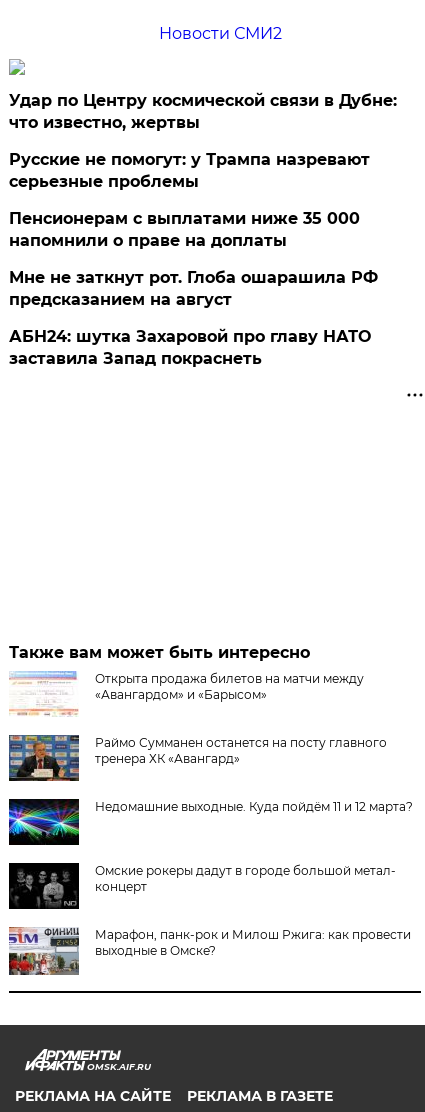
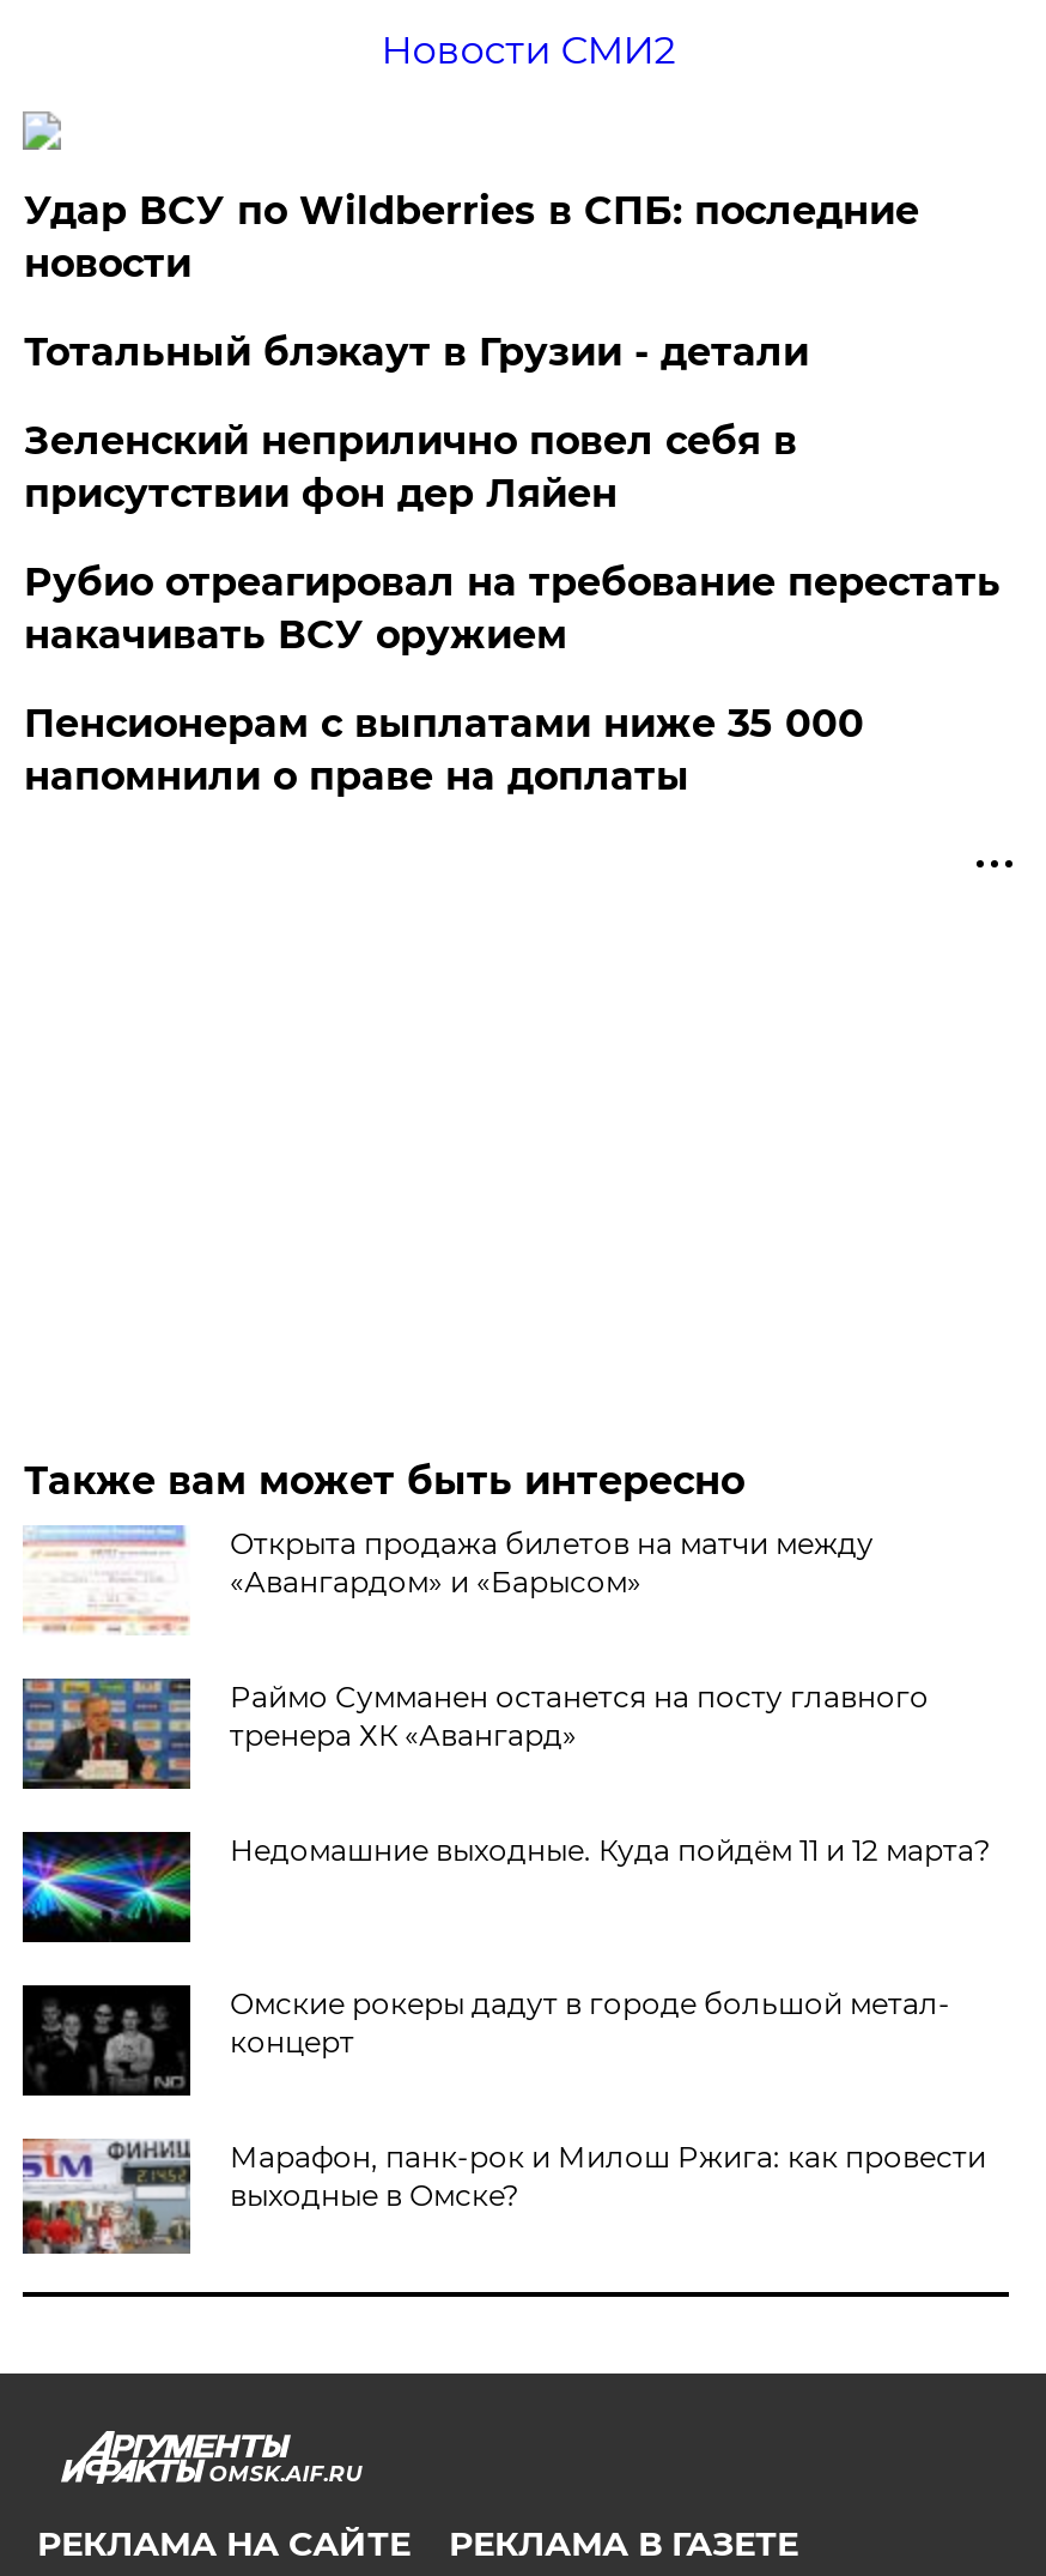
[9,91,397,191] Удар по Центру космической связи в Дубне: | что известно, жертвы | Русские не помогут: у Трампа назревают | серьезные проблемы -> [24,188,1000,658] Удар ВСУ по Wildberries в СПБ: последние | новости | Тотальный блэкаут в Грузии - детали | Зеленский неприлично повел cебя в | присутствии фон дер Ляйен | Рубио отреагировал на требование перестать | накачивать ВСУ оружием
moved [9,209,360,250] -> [24,701,864,799]: Пенсионерам с выплатами ниже 35 000 | напомнили о праве на доплаты
[9,268,378,368] Мне не заткнут рот. Глоба ошарашила РФ | предсказанием на август | АБН24: шутка Захаровой про главу НАТО | заставила Запад покраснеть -> none

